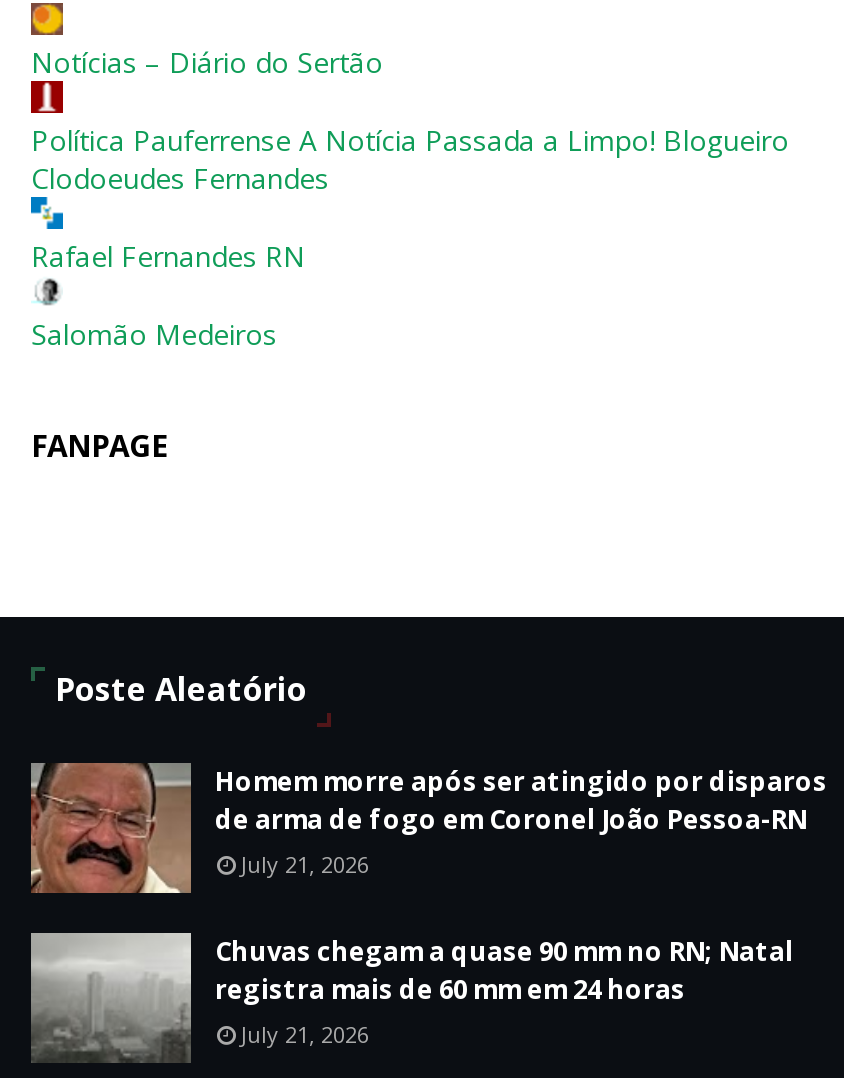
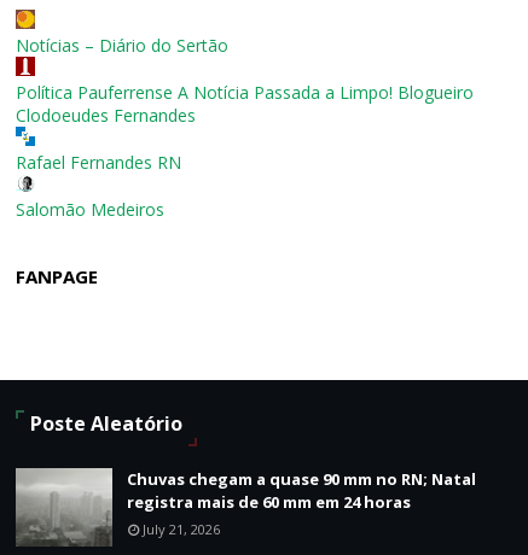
[31,761,827,895] [image] | Homem morre após ser atingido por disparos | de arma de fogo em Coronel João Pessoa-RN | July 21, 2026 -> none

